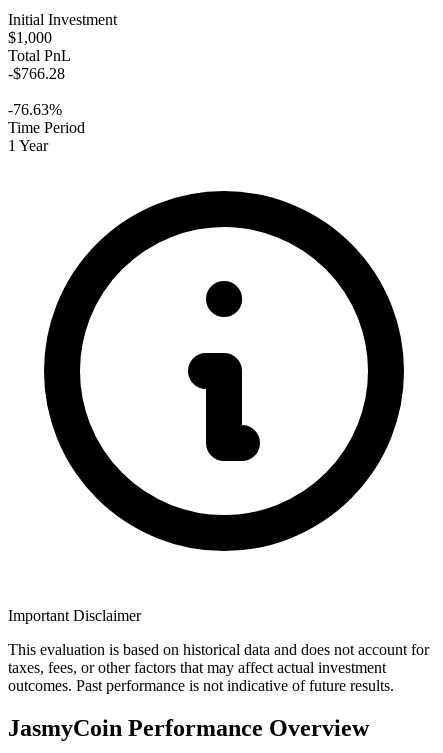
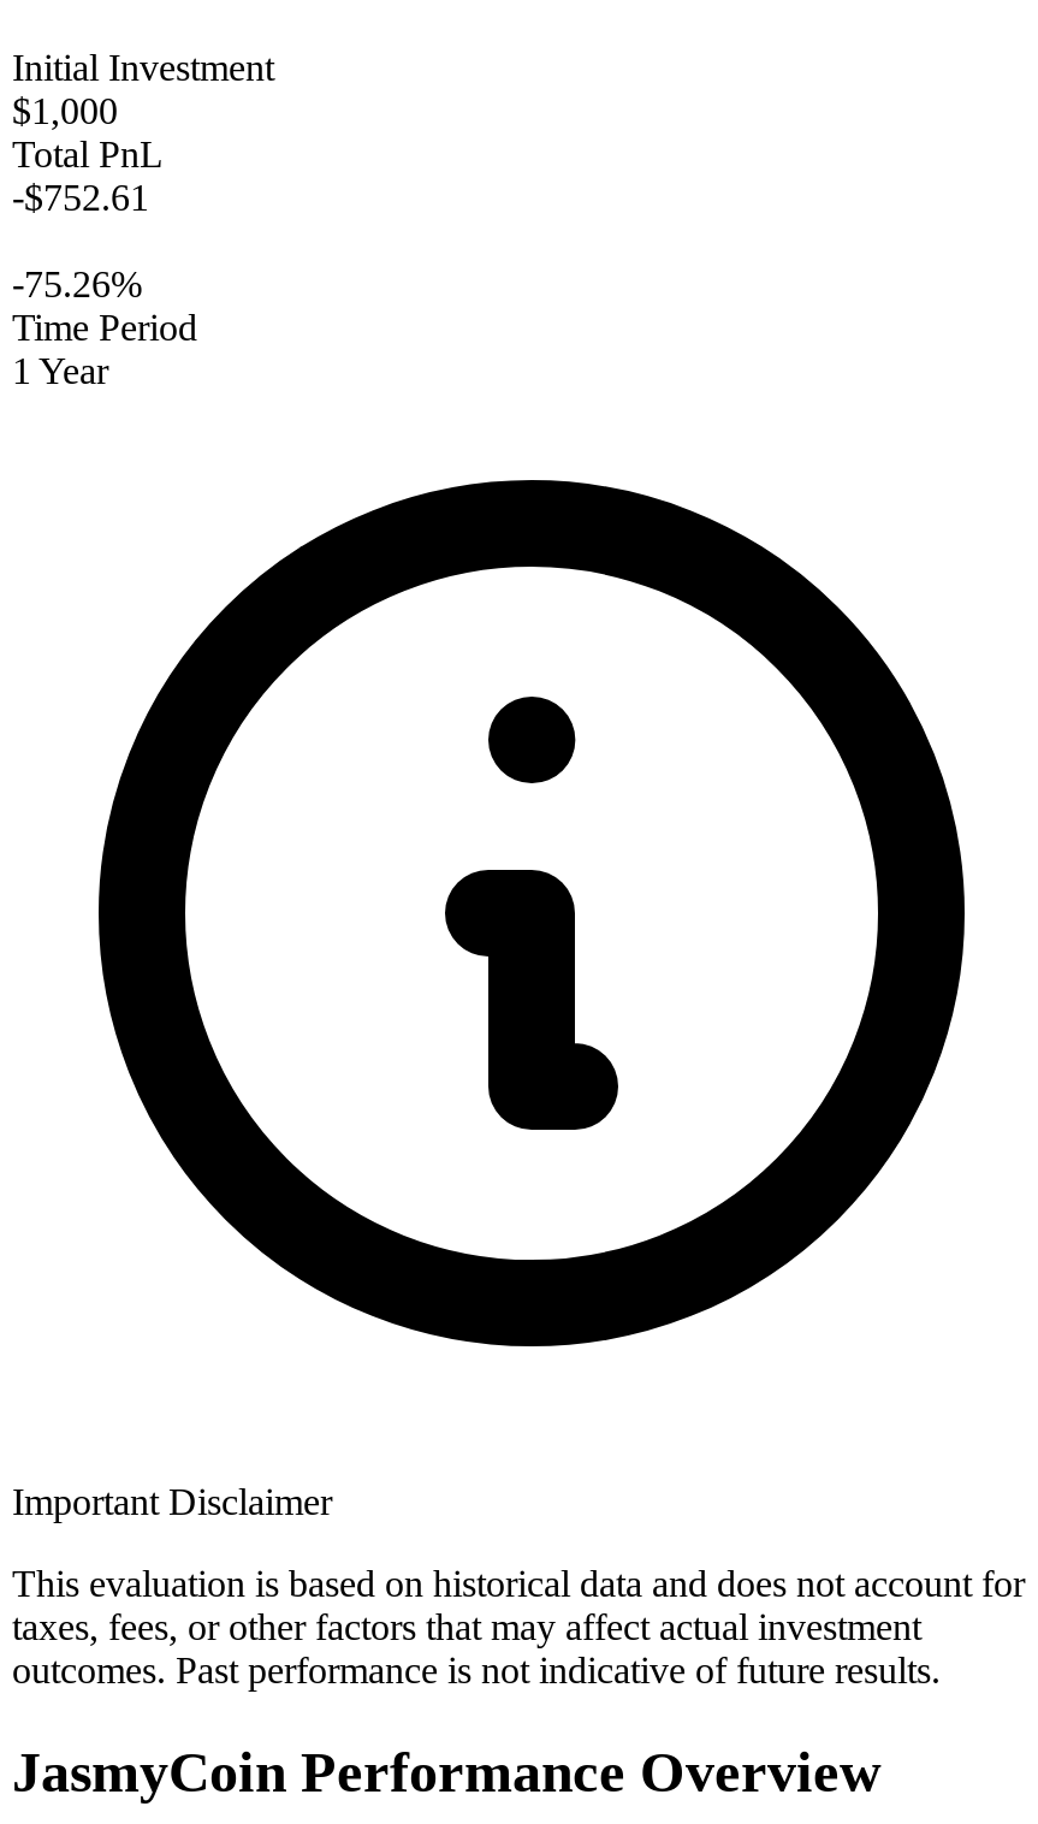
[8,65,65,82] -$766.28 -> [12,178,149,219] -$752.61
[8,101,62,118] -76.63% -> [12,265,142,306] -75.26%

